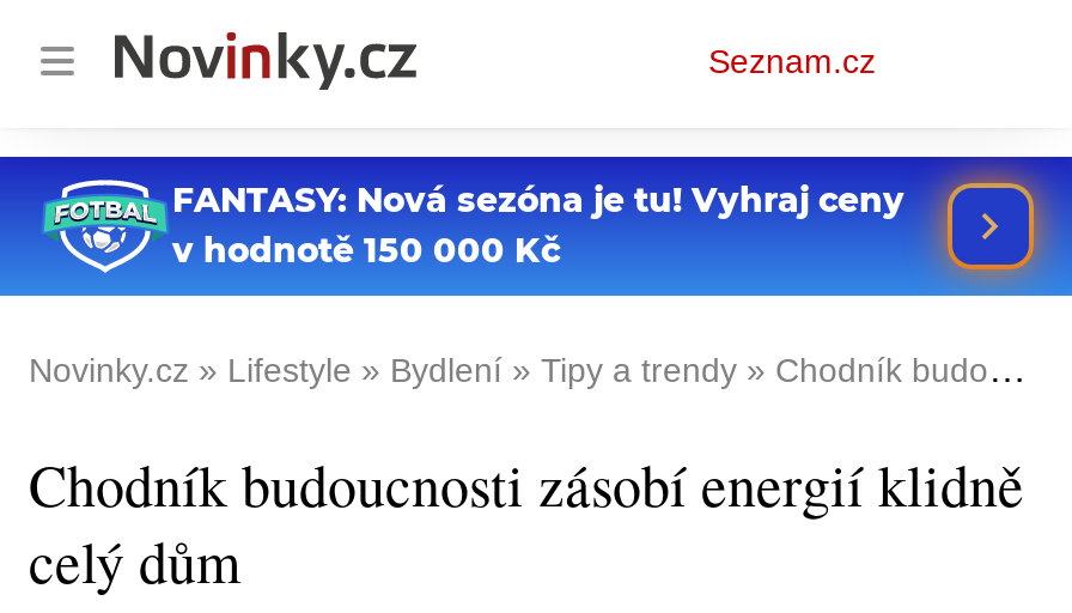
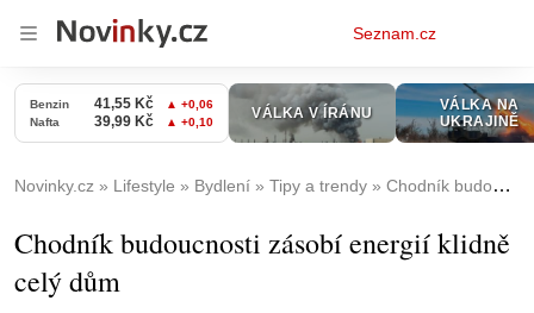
[7,154,1065,298] [image] -> [4,81,530,149] [image]

